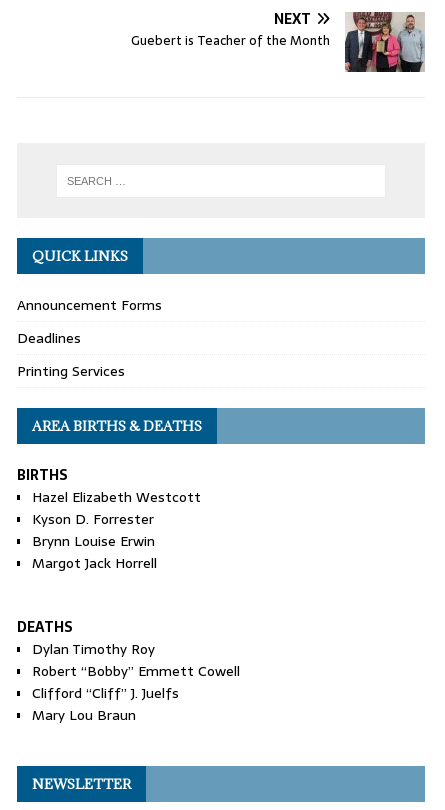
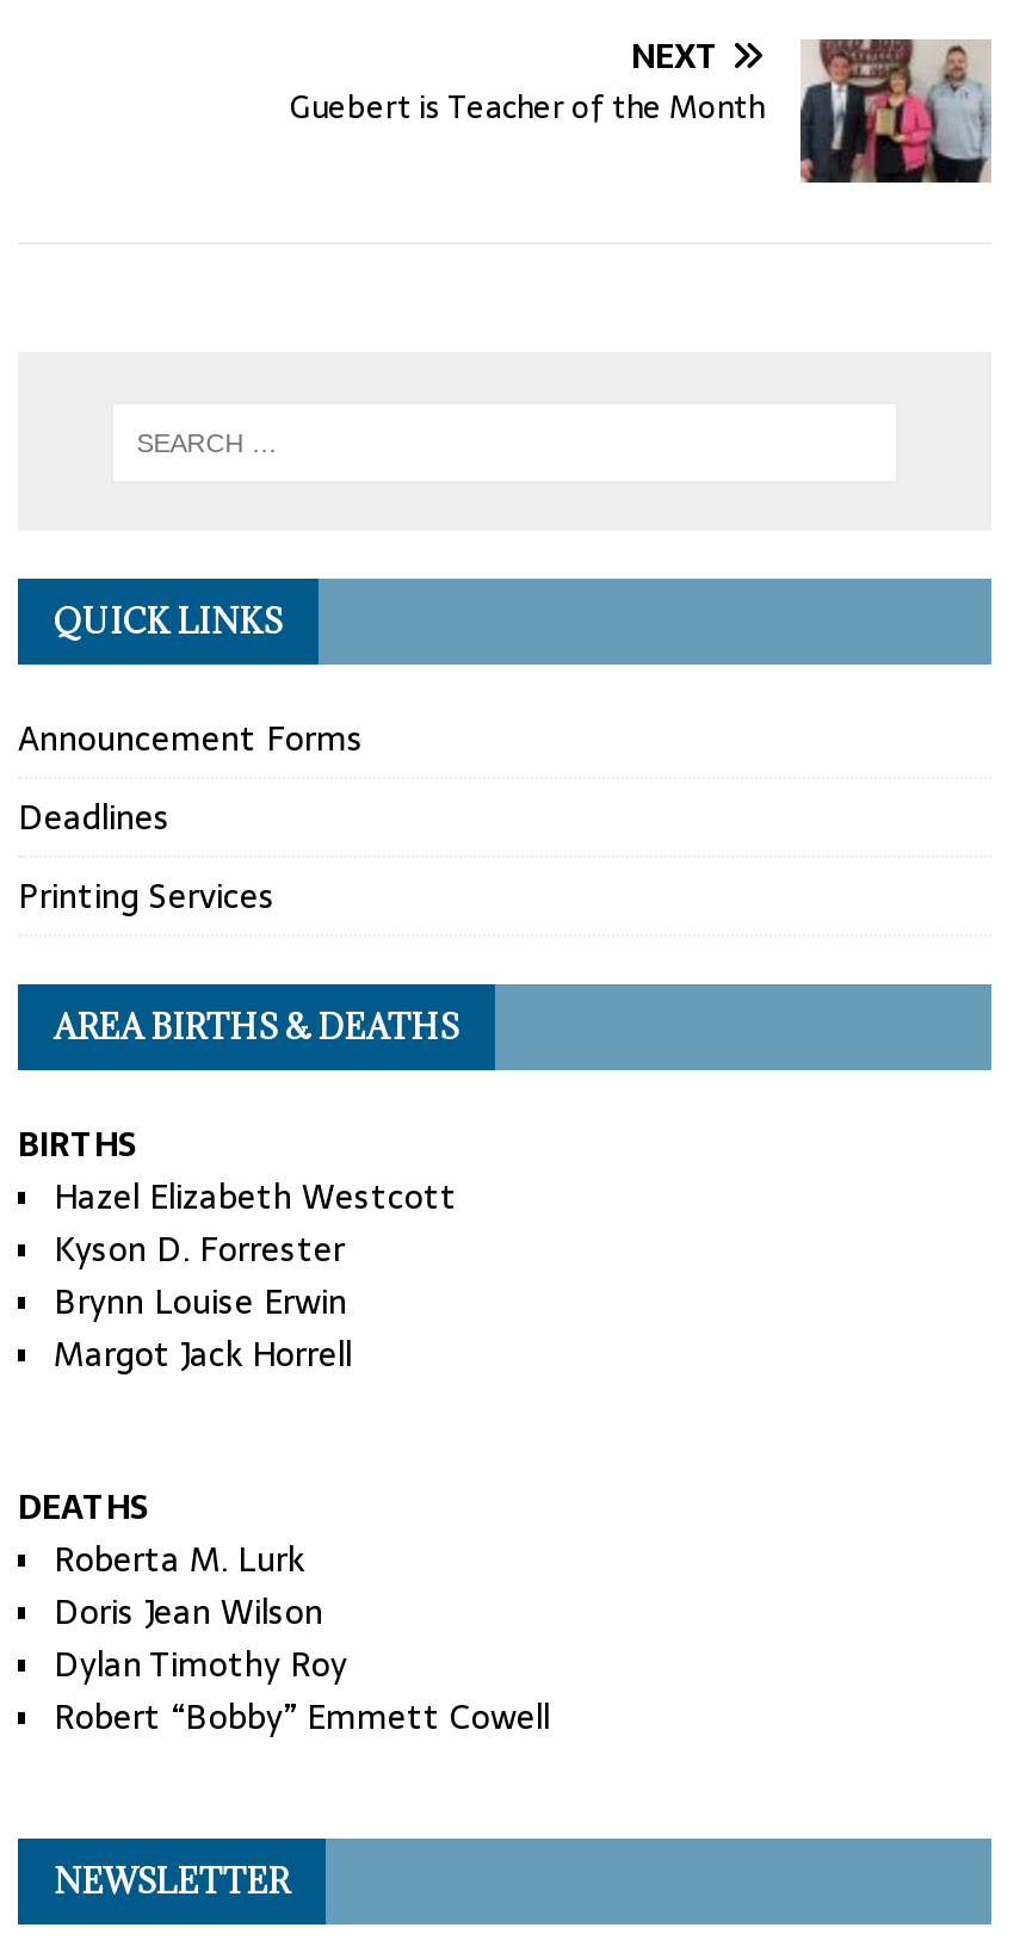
none -> [54,1533,323,1638] Roberta M. Lurk | Doris Jean Wilson
moved [32,638,240,682] -> [54,1638,550,1743]: Dylan Timothy Roy | Robert “Bobby” Emmett Cowell
[32,682,179,726] Clifford “Cliff” J. Juelfs | Mary Lou Braun -> none

